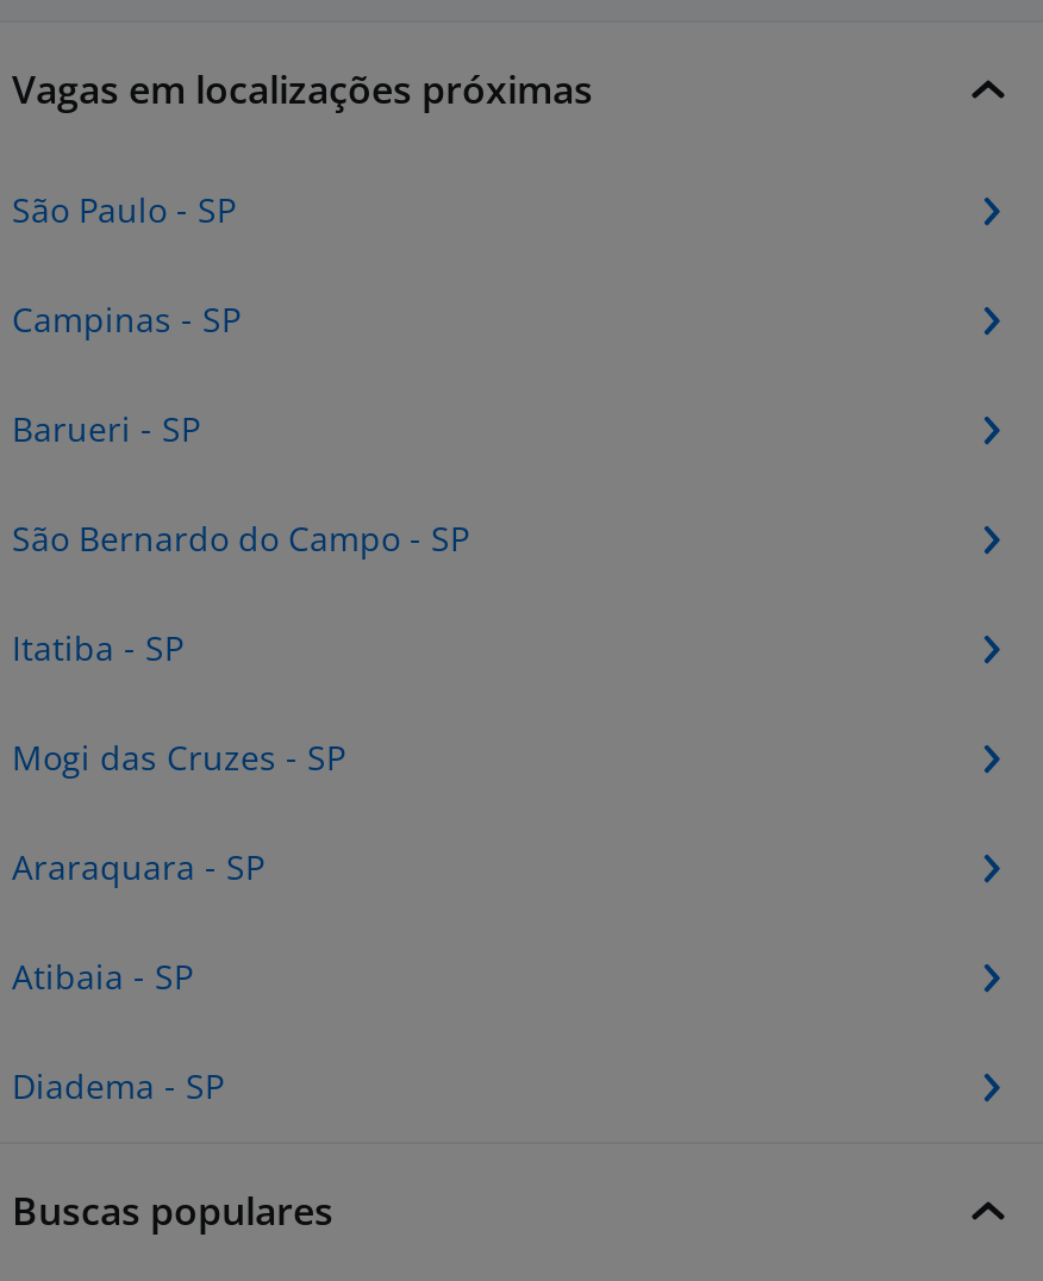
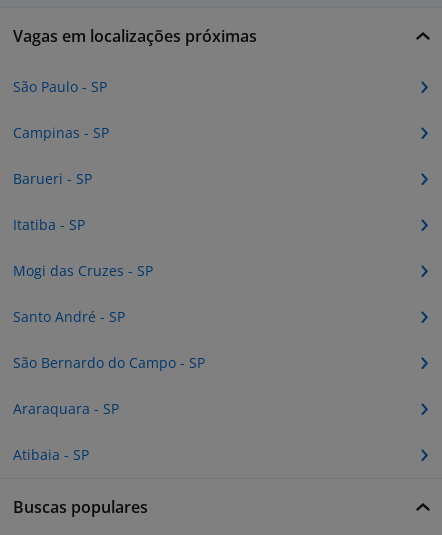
moved [12,515,469,561] -> [13,353,205,372]: São Bernardo do Campo - SP
moved [12,625,345,780] -> [13,215,153,280]: Itatiba - SP | Mogi das Cruzes - SP
none -> [13,307,125,326] Santo André - SP
moved [12,844,264,999] -> [13,399,119,464]: Araraquara - SP | Atibaia - SP
[12,1063,224,1108] Diadema - SP -> none

